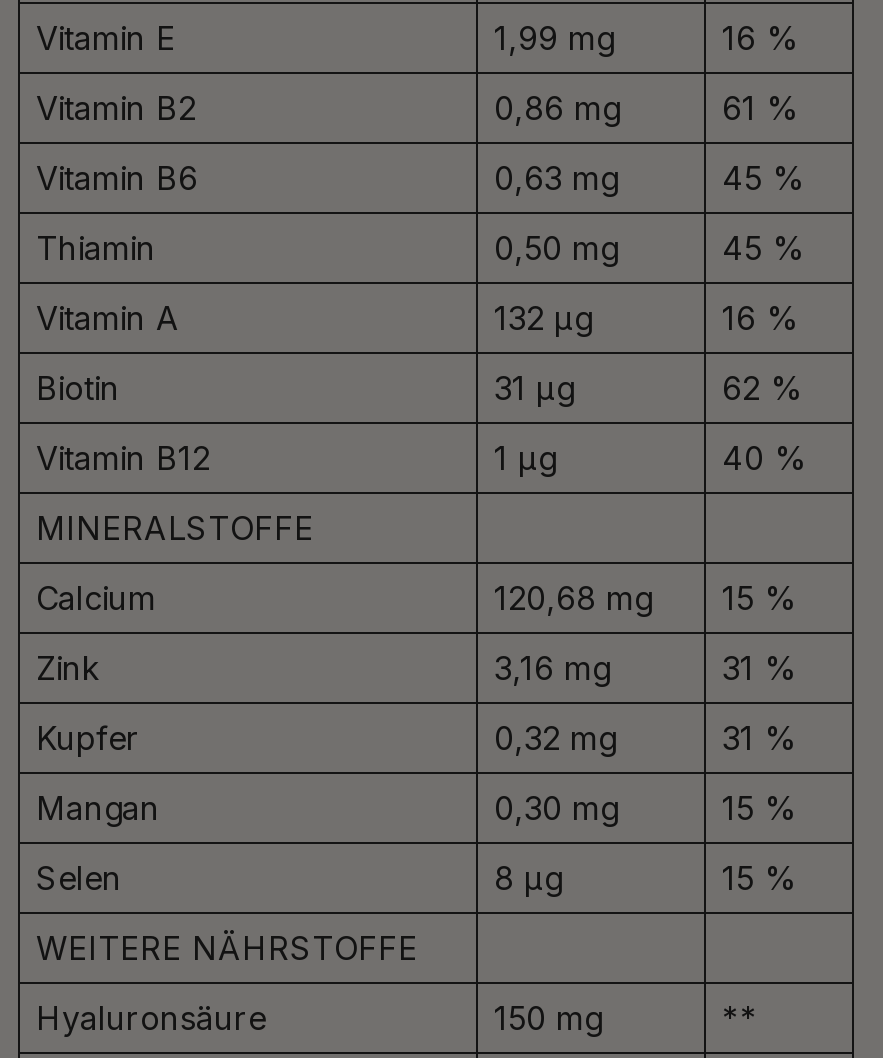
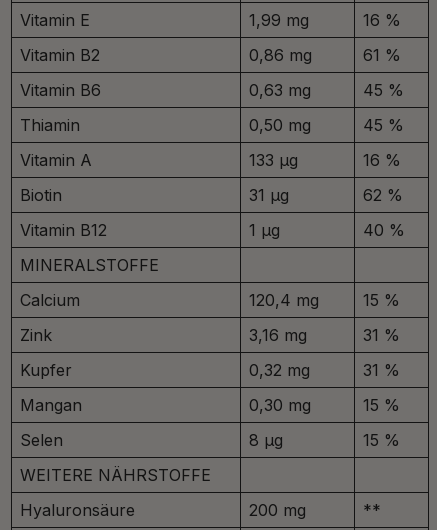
[494,299,592,339] 132 µg -> [249,150,298,170] 133 µg
[494,579,652,619] 120,68 mg -> [249,290,319,310] 120,4 mg
[494,999,602,1039] 150 mg -> [249,500,306,520] 200 mg

